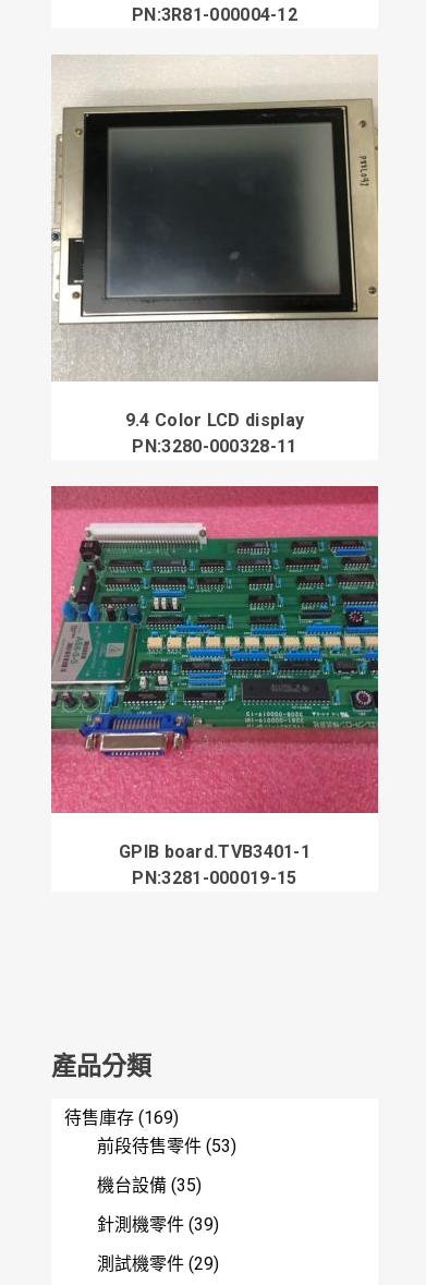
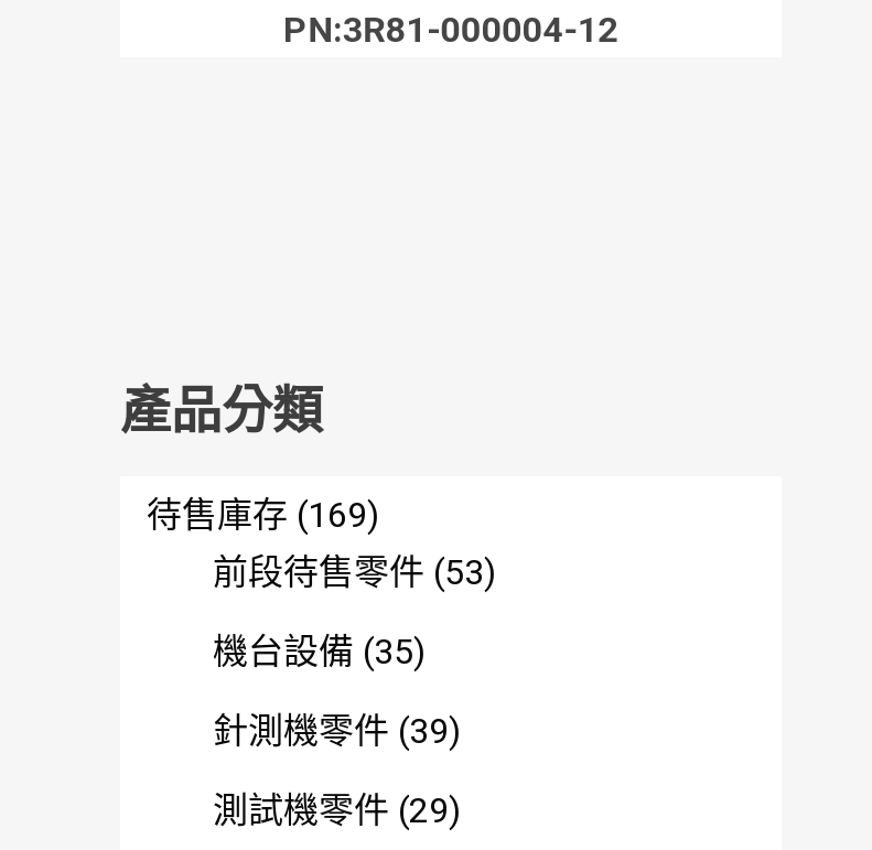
[50,54,379,457] [image] | 9.4 Color LCD display | PN:3280-000328-11 -> none
[50,485,379,888] [image] | GPIB board.TVB3401-1 | PN:3281-000019-15 -> none

